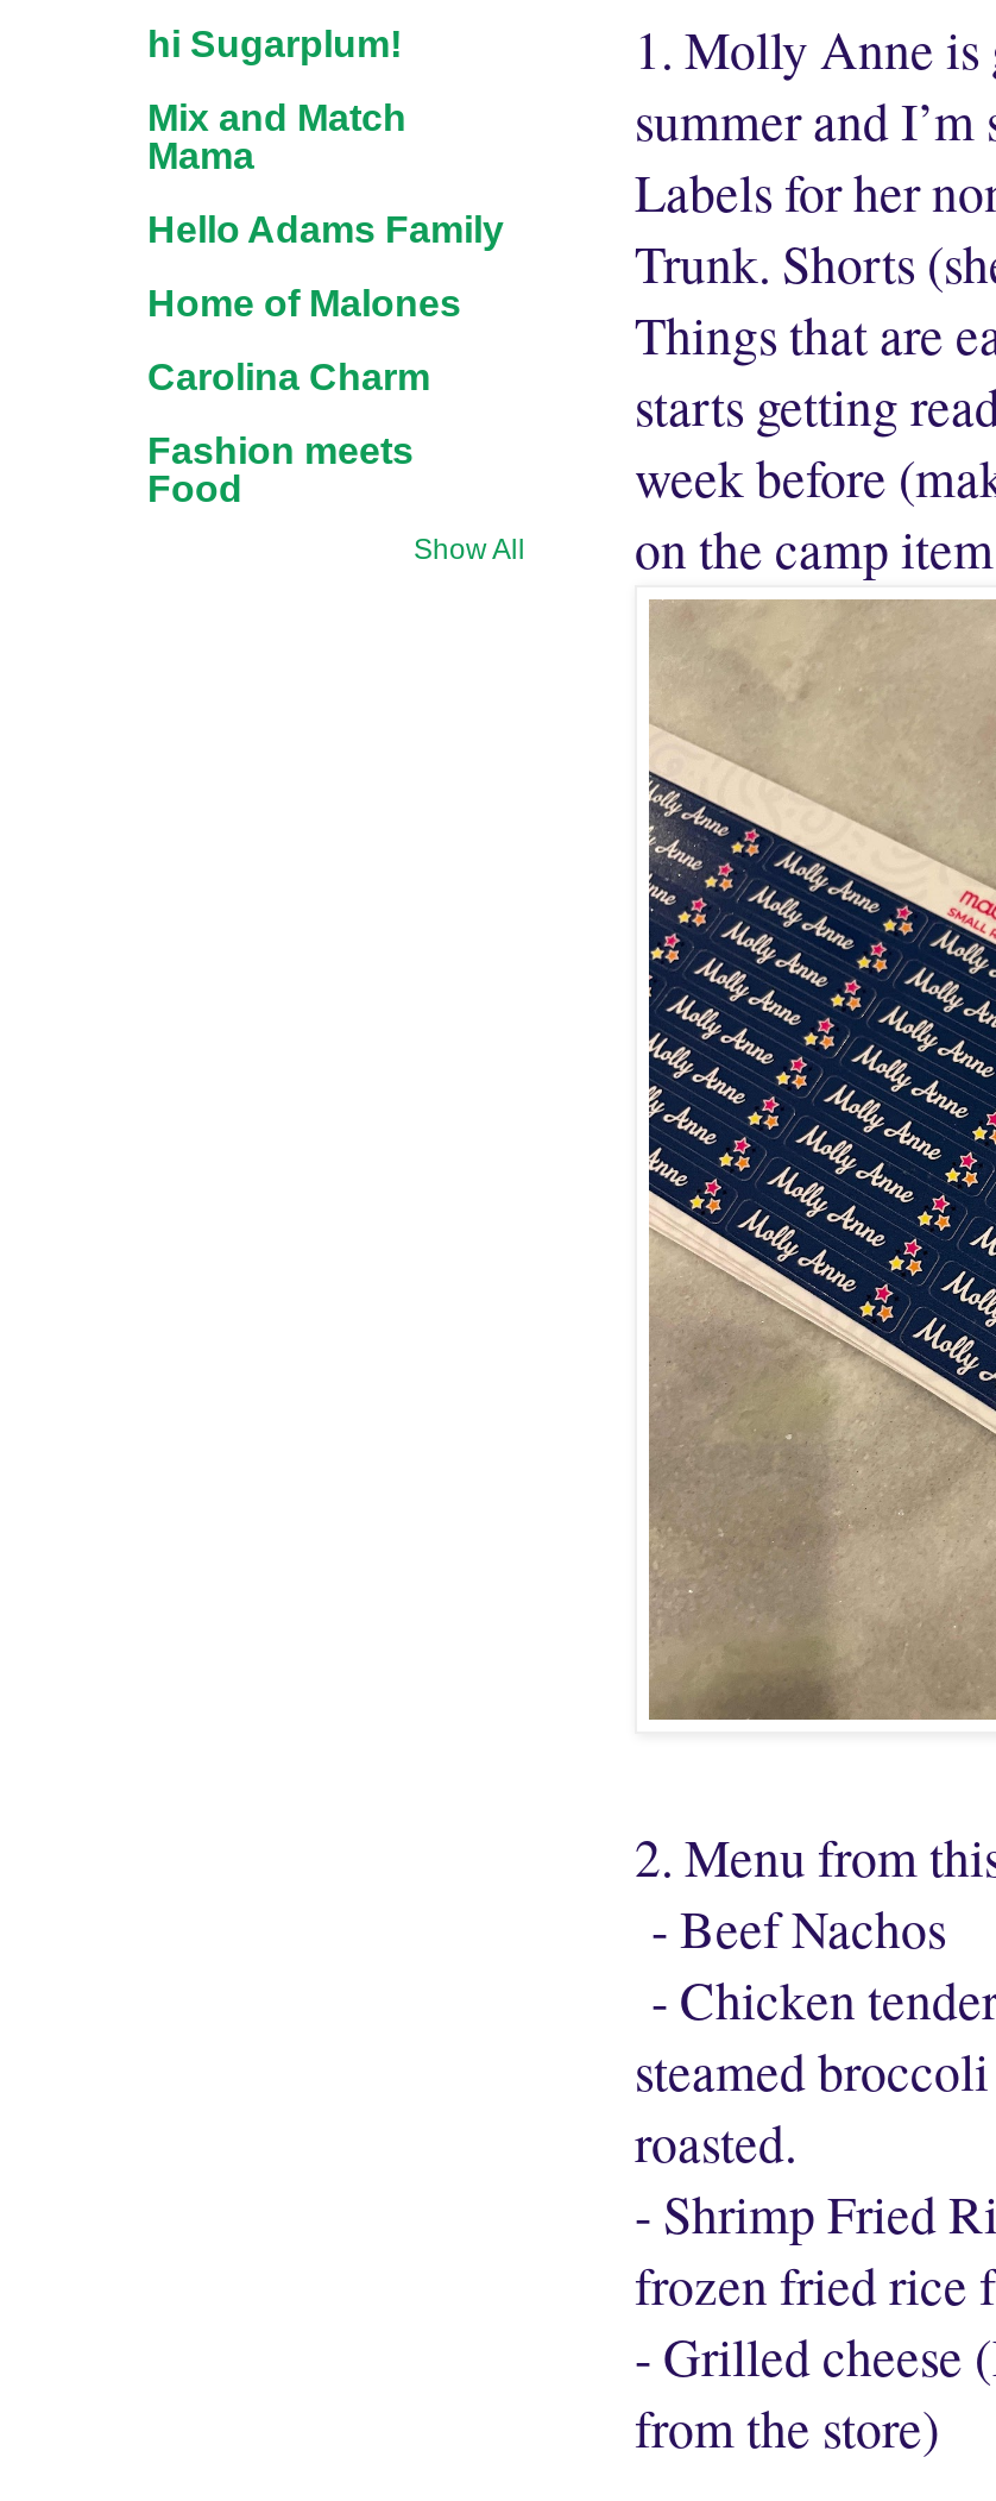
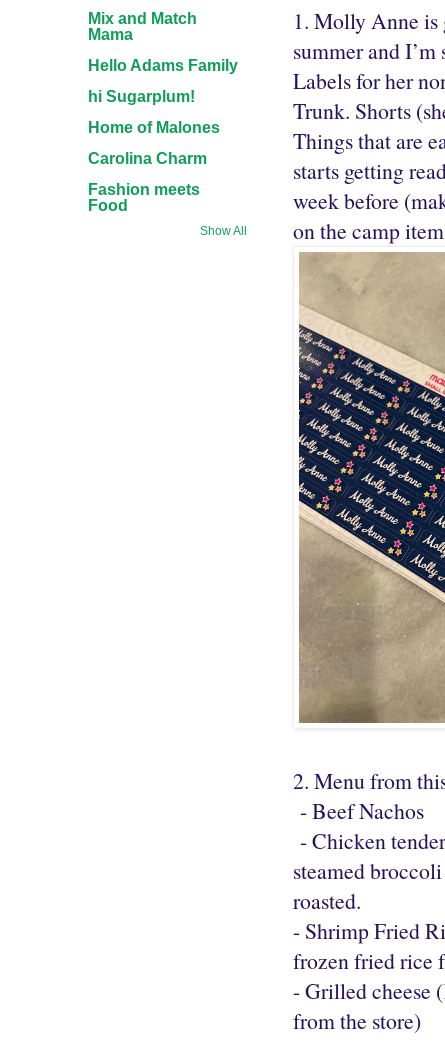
moved [147,24,402,64] -> [88,88,195,105]: hi Sugarplum!
moved [147,98,504,250] -> [88,10,238,74]: Mix and Match | Mama | Hello Adams Family

